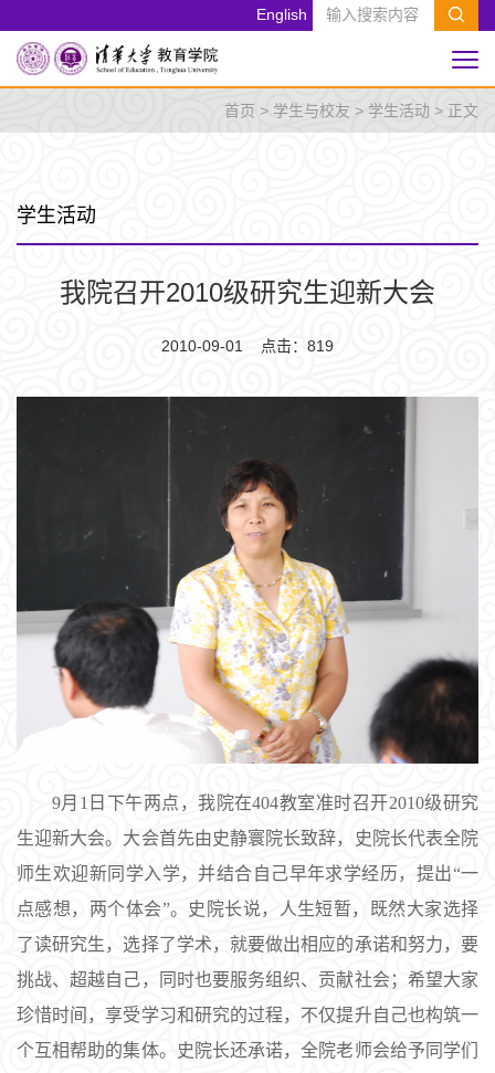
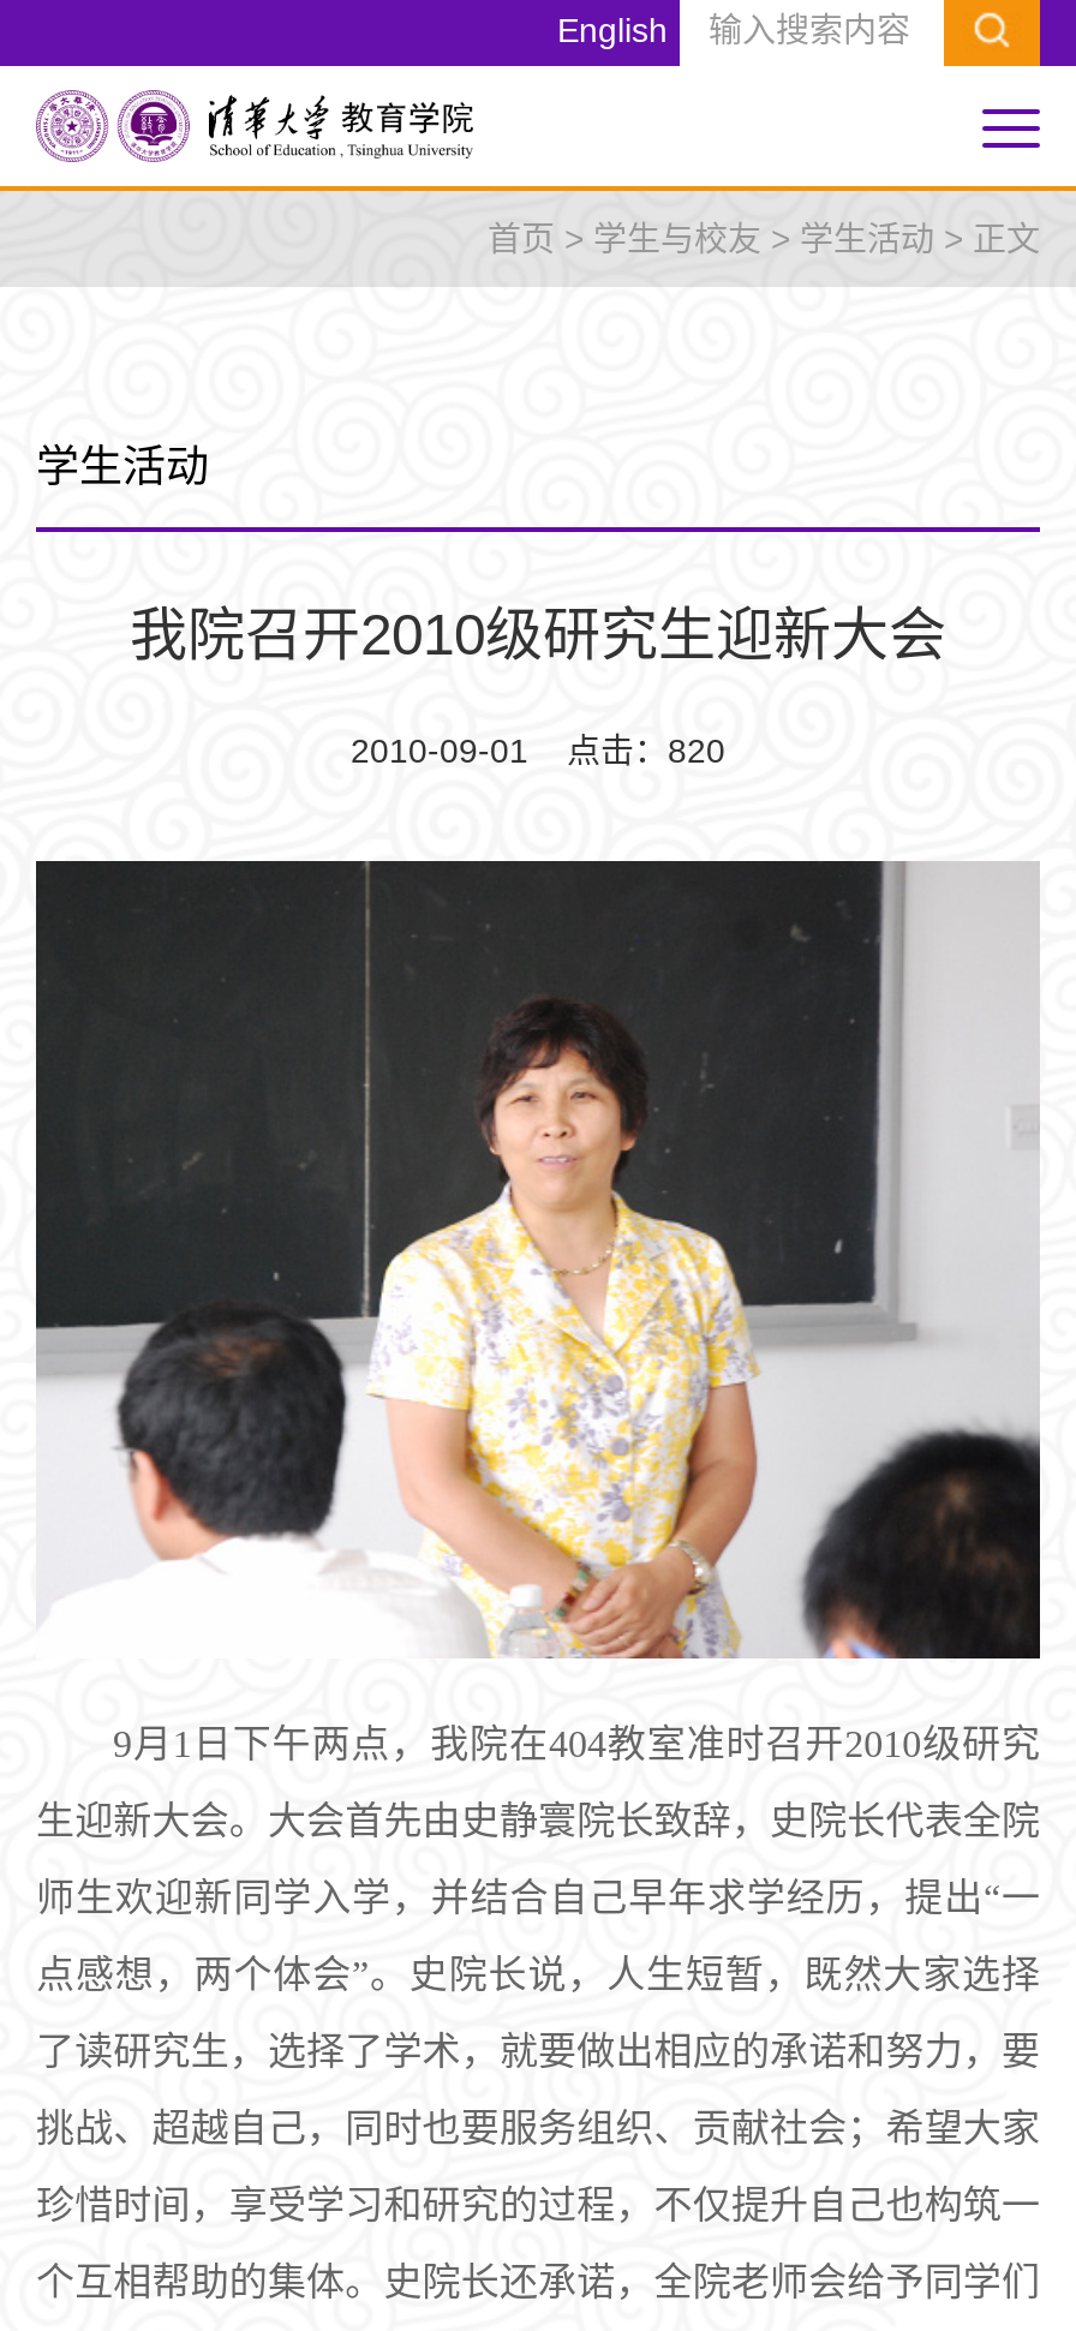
[161,337,334,355] 2010-09-01 点击：819 -> [351,731,725,770] 2010-09-01 点击：820

